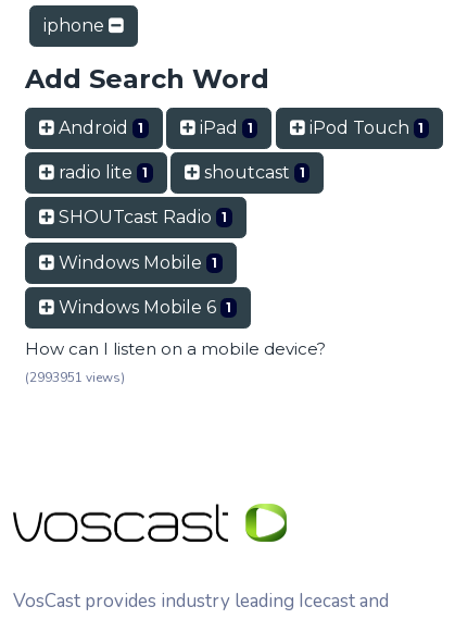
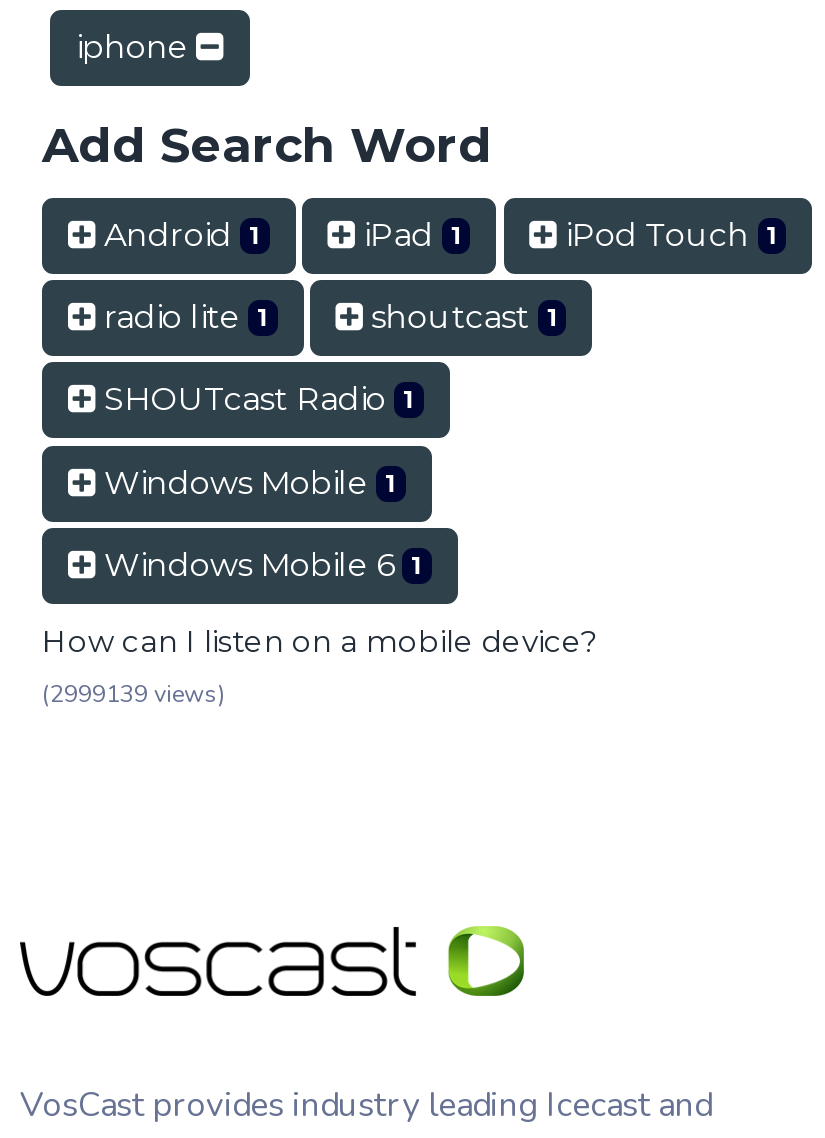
[25,369,125,386] (2993951 views) -> [42,678,226,710] (2999139 views)

